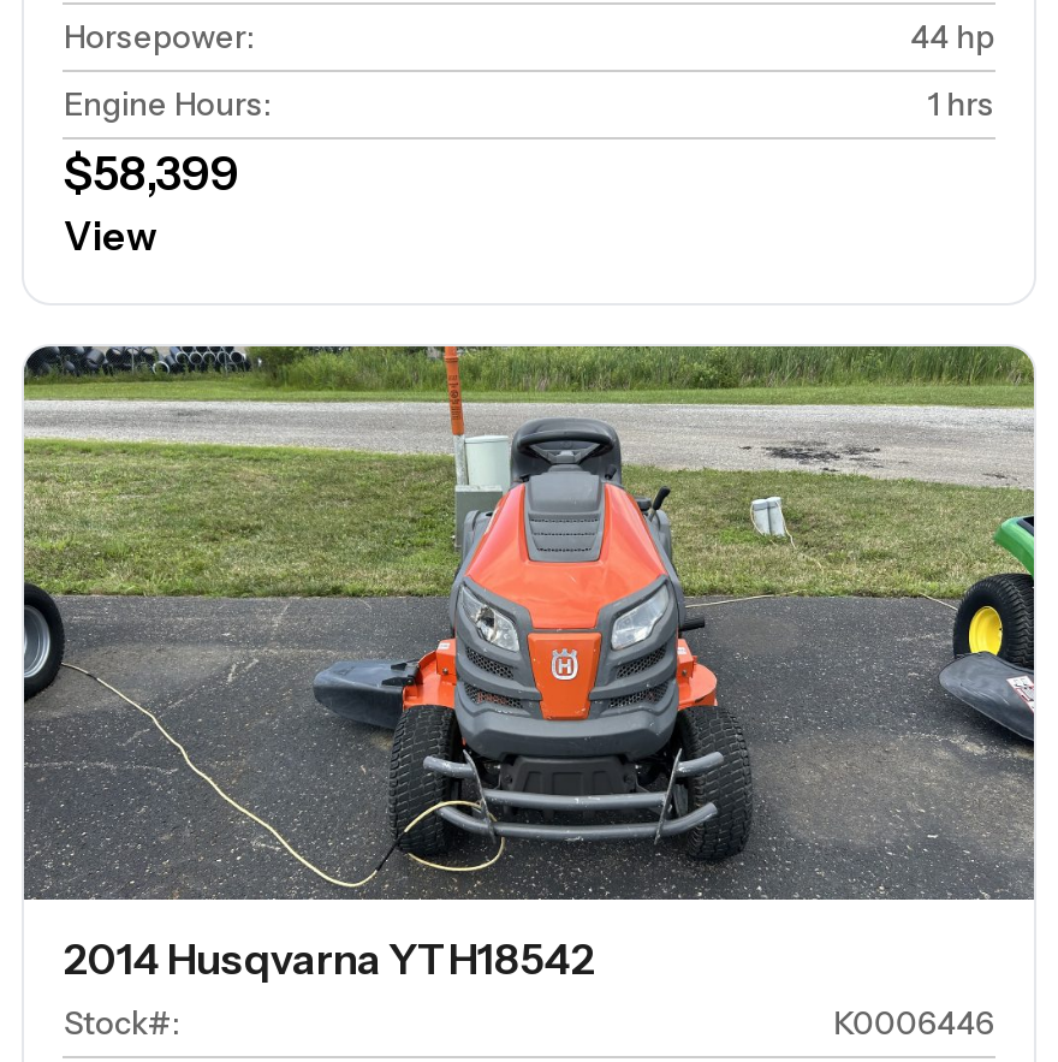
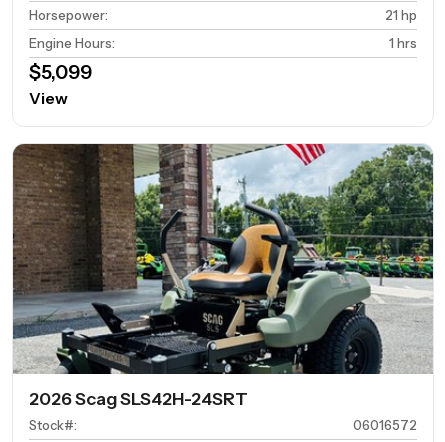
[910,18,995,56] 44 hp -> [385,7,417,23] 21 hp
[63,145,239,203] $58,399 -> [29,60,92,84] $5,099
[22,344,1036,985] [image] | 2014 Husqvarna YTH18542 -> [13,143,434,409] [image] | 2026 Scag SLS42H-24SRT
[833,1004,995,1043] K0006446 -> [353,417,417,433] 06016572

